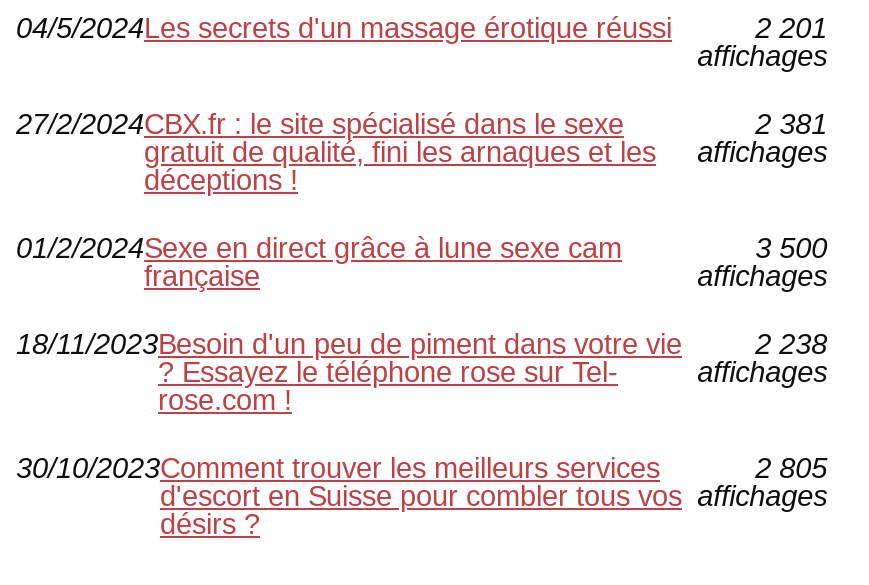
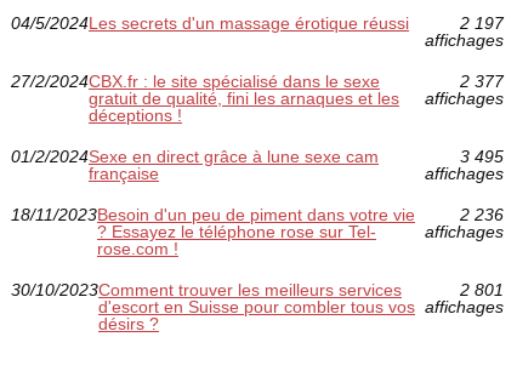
[755,13,827,45] 2 201 -> [459,14,503,33] 2 197
[755,109,827,141] 2 381 -> [459,72,503,91] 2 377
[755,233,827,265] 3 500 -> [459,147,503,166] 3 495
[755,329,827,361] 2 238 -> [459,205,503,225] 2 236
[755,453,827,485] 2 805 -> [459,280,503,300] 2 801

